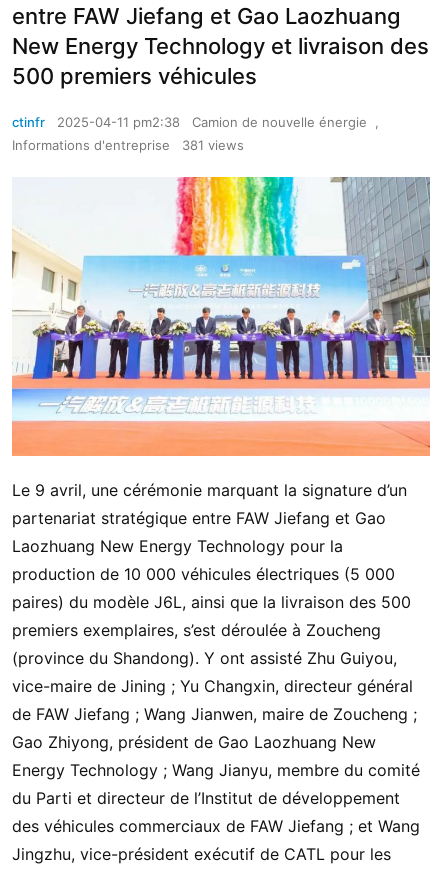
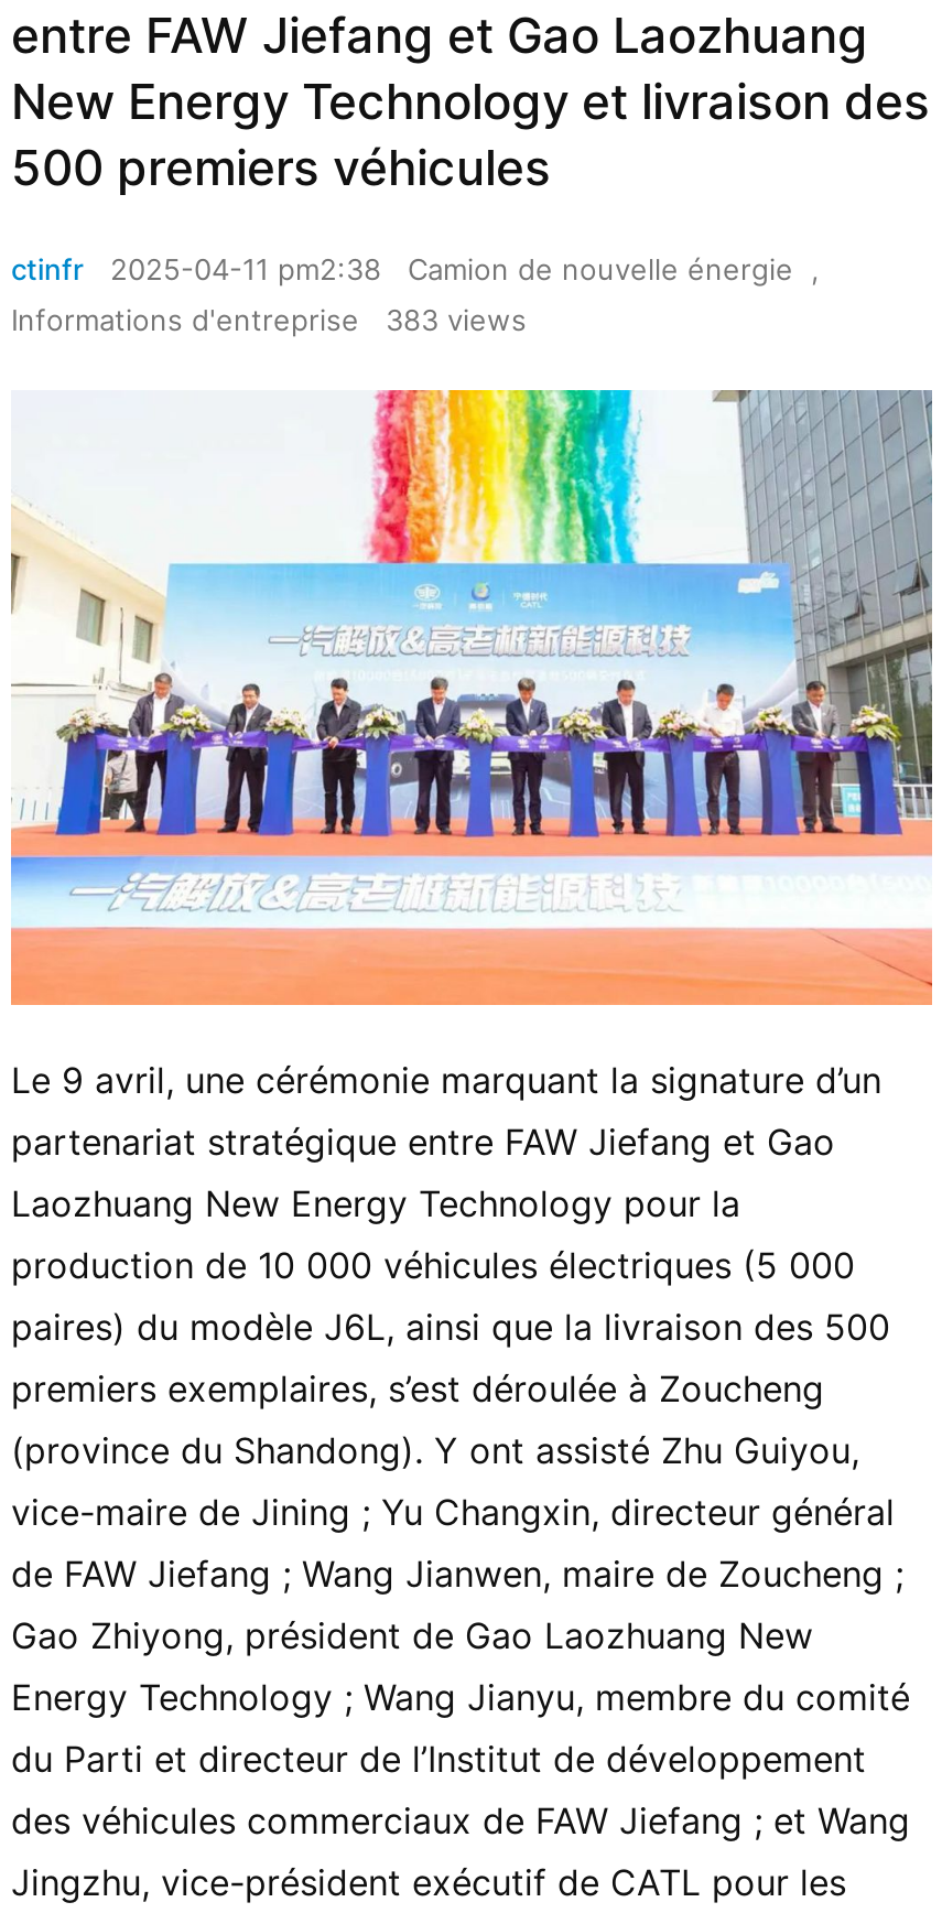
[12,137,244,153] Informations d'entreprise 381 views -> [11,302,527,337] Informations d'entreprise 383 views

